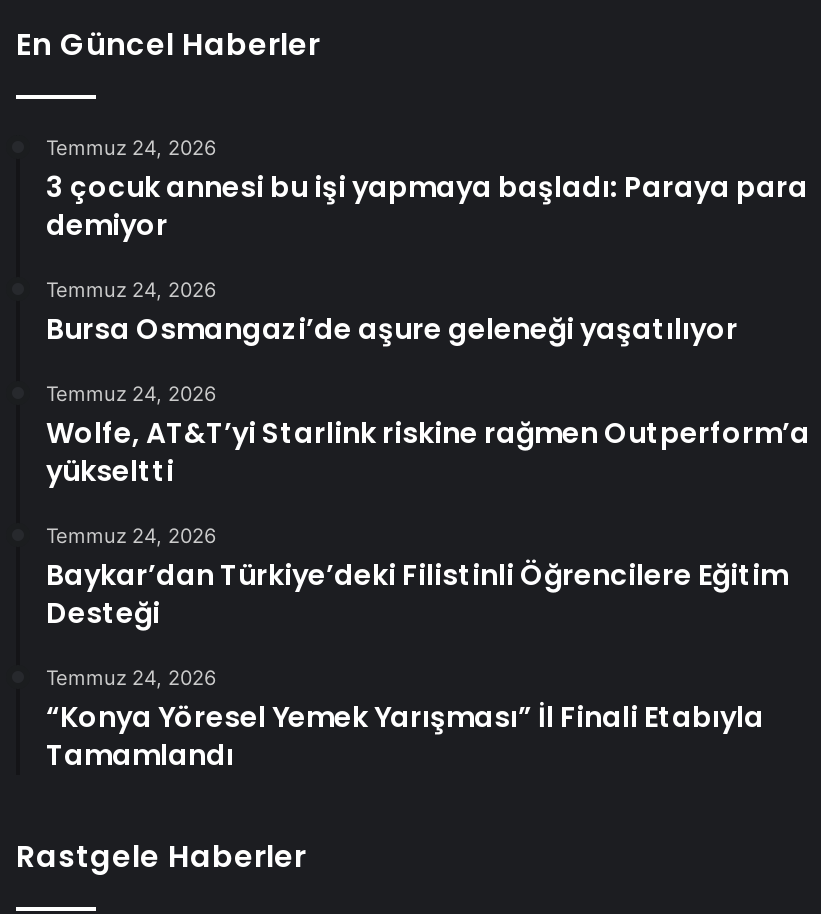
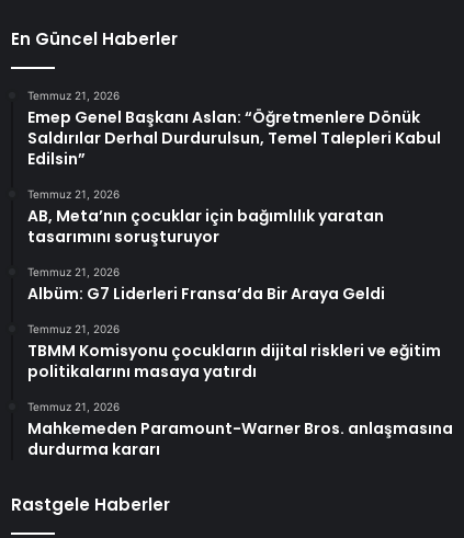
[46,134,808,244] Temmuz 24, 2026 | 3 çocuk annesi bu işi yapmaya başladı: Paraya para | demiyor -> [27,88,441,169] Temmuz 21, 2026 | Emep Genel Başkanı Aslan: “Öğretmenlere Dönük | Saldırılar Derhal Durdurulsun, Temel Talepleri Kabul | Edilsin”
[46,276,738,348] Temmuz 24, 2026 | Bursa Osmangazi’de aşure geleneği yaşatılıyor -> [27,187,384,247] Temmuz 21, 2026 | AB, Meta’nın çocuklar için bağımlılık yaratan | tasarımını soruşturuyor
[46,380,810,490] Temmuz 24, 2026 | Wolfe, AT&T’yi Starlink riskine rağmen Outperform’a | yükseltti -> [27,265,385,304] Temmuz 21, 2026 | Albüm: G7 Liderleri Fransa’da Bir Araya Geldi
[46,522,788,632] Temmuz 24, 2026 | Baykar’dan Türkiye’deki Filistinli Öğrencilere Eğitim | Desteği -> [27,322,441,382] Temmuz 21, 2026 | TBMM Komisyonu çocukların dijital riskleri ve eğitim | politikalarını masaya yatırdı
[46,664,764,774] Temmuz 24, 2026 | “Konya Yöresel Yemek Yarışması” İl Finali Etabıyla | Tamamlandı -> [27,399,453,460] Temmuz 21, 2026 | Mahkemeden Paramount-Warner Bros. anlaşmasına | durdurma kararı

